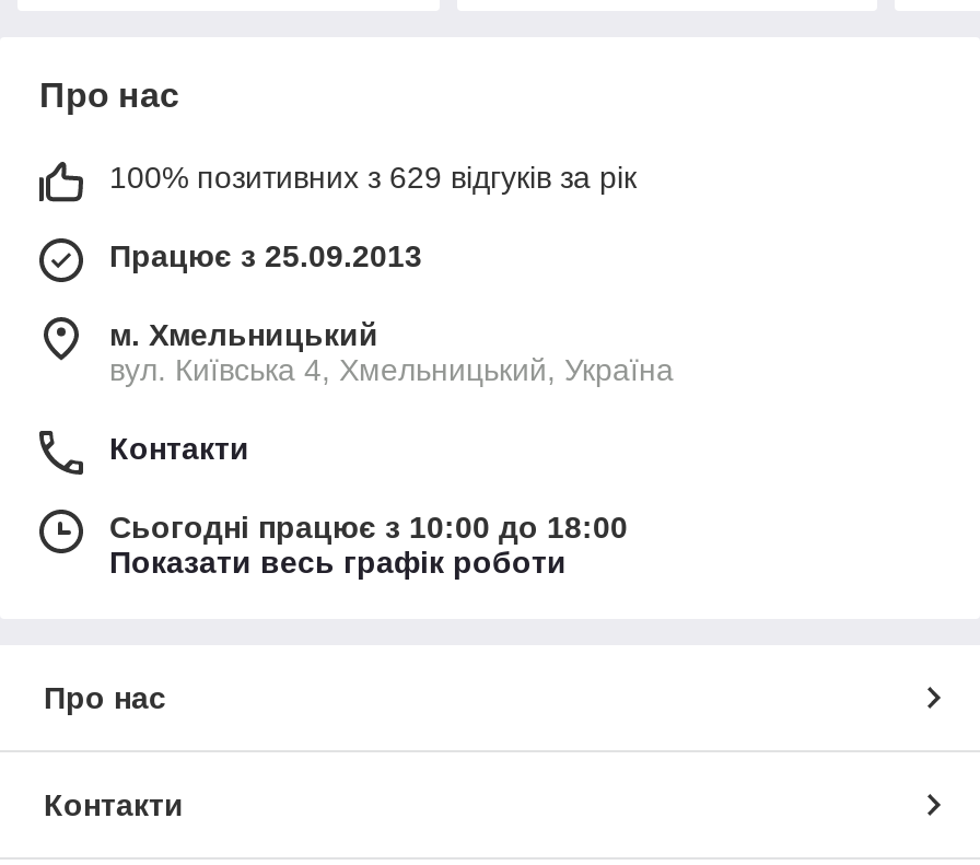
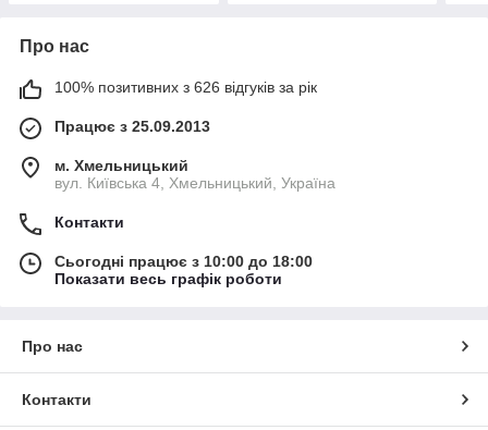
[109,161,637,196] 100% позитивних з 629 відгуків за рік -> [54,79,317,96] 100% позитивних з 626 відгуків за рік

